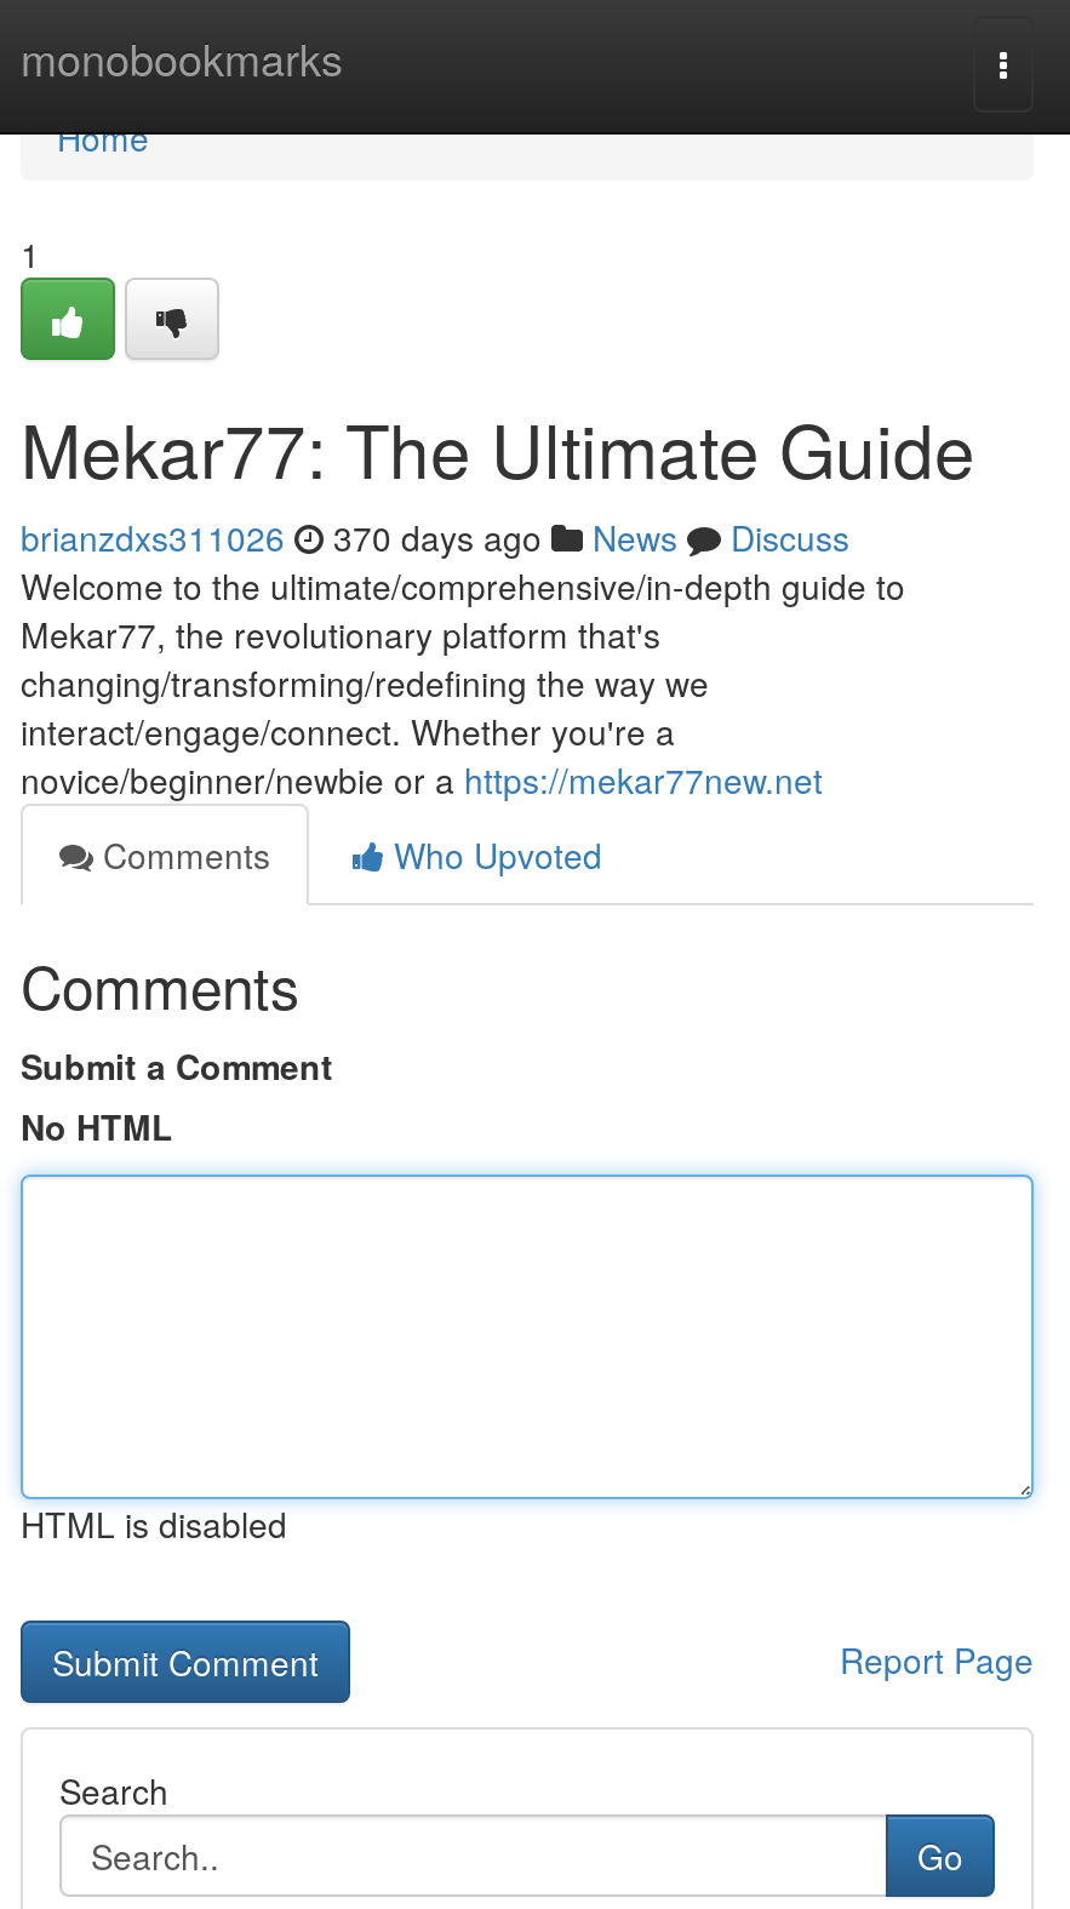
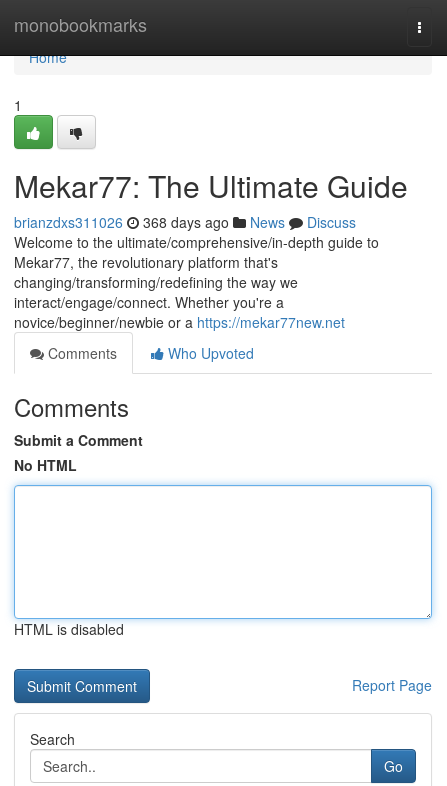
[21,513,849,561] brianzdxs311026 370 days ago News Discuss -> [14,212,356,232] brianzdxs311026 368 days ago News Discuss

